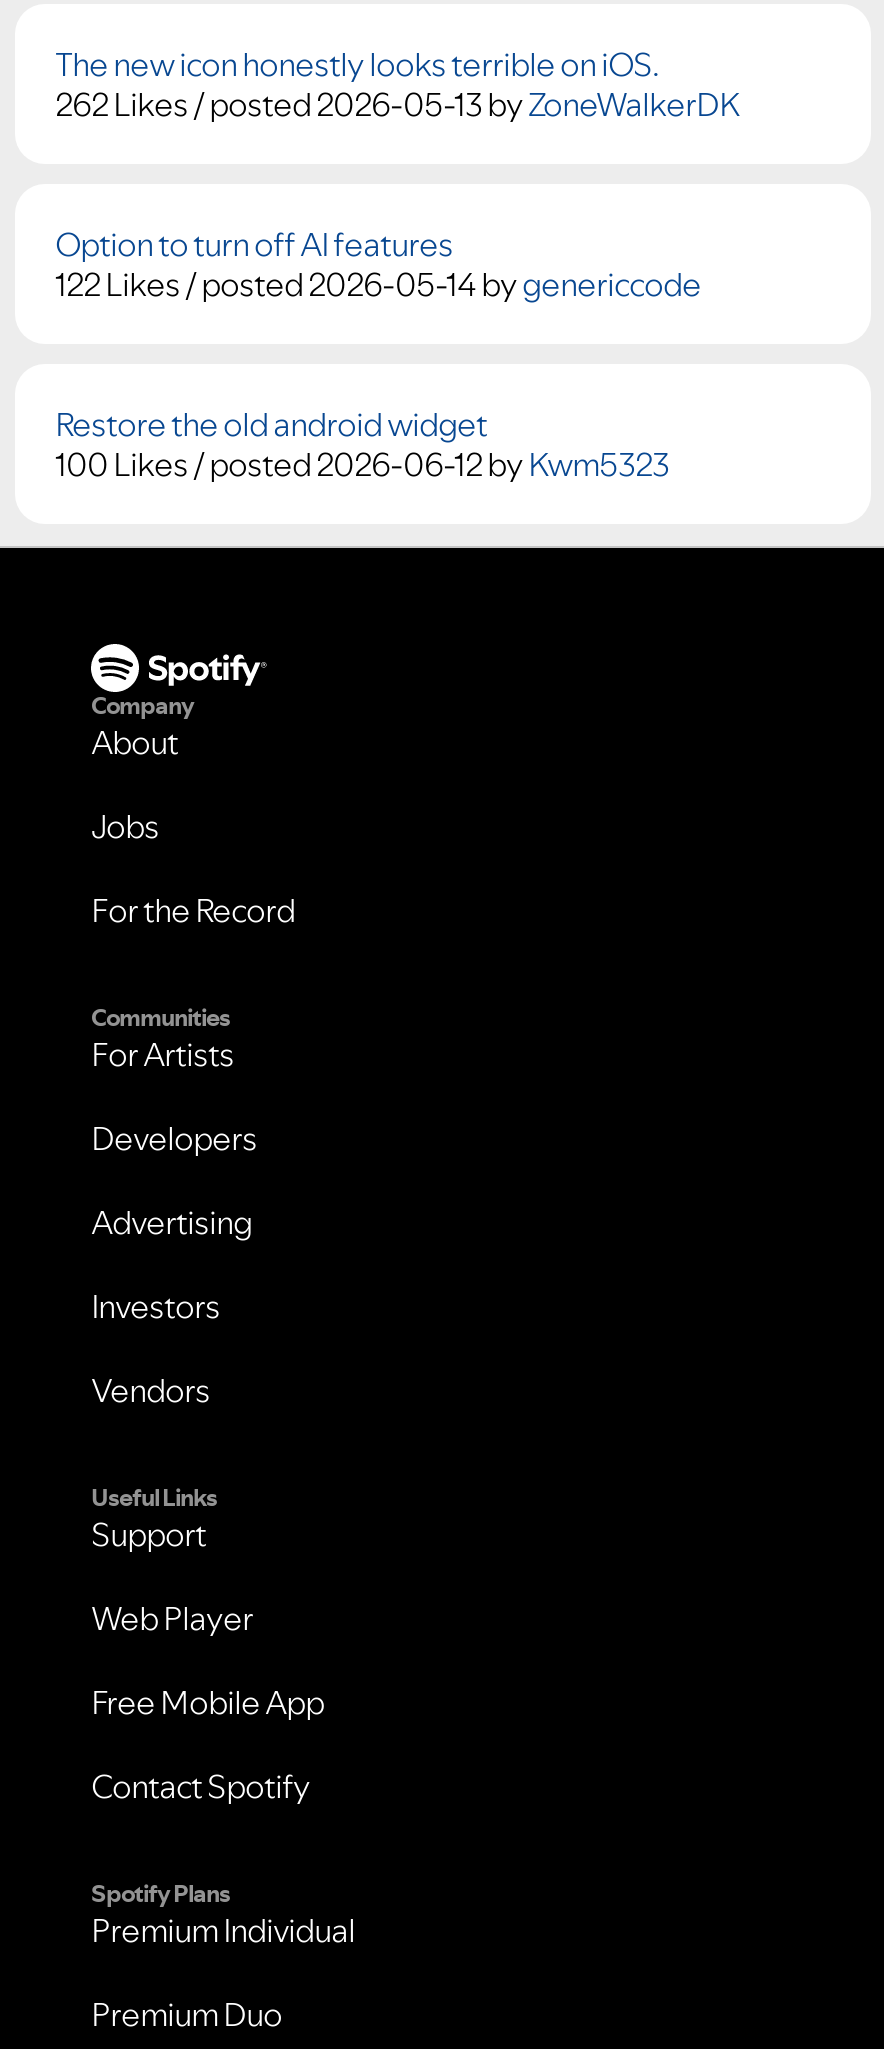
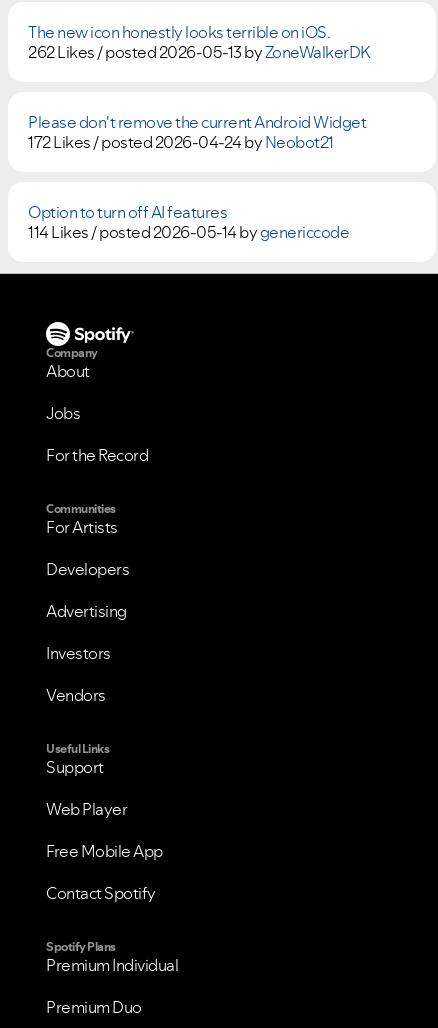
none -> [28,111,366,153] Please don't remove the current Android Widget | 172 Likes /posted 2026-04-24 by Neobot21
moved [55,222,453,266] -> [28,201,227,223]: Option to turn off AI features
[55,262,701,486] 122 Likes /posted 2026-05-14 by genericcode | Restore the old android widget | 100 Likes /posted 2026-06-12 by Kwm5323 -> [28,221,349,243] 114 Likes /posted 2026-05-14 by genericcode

